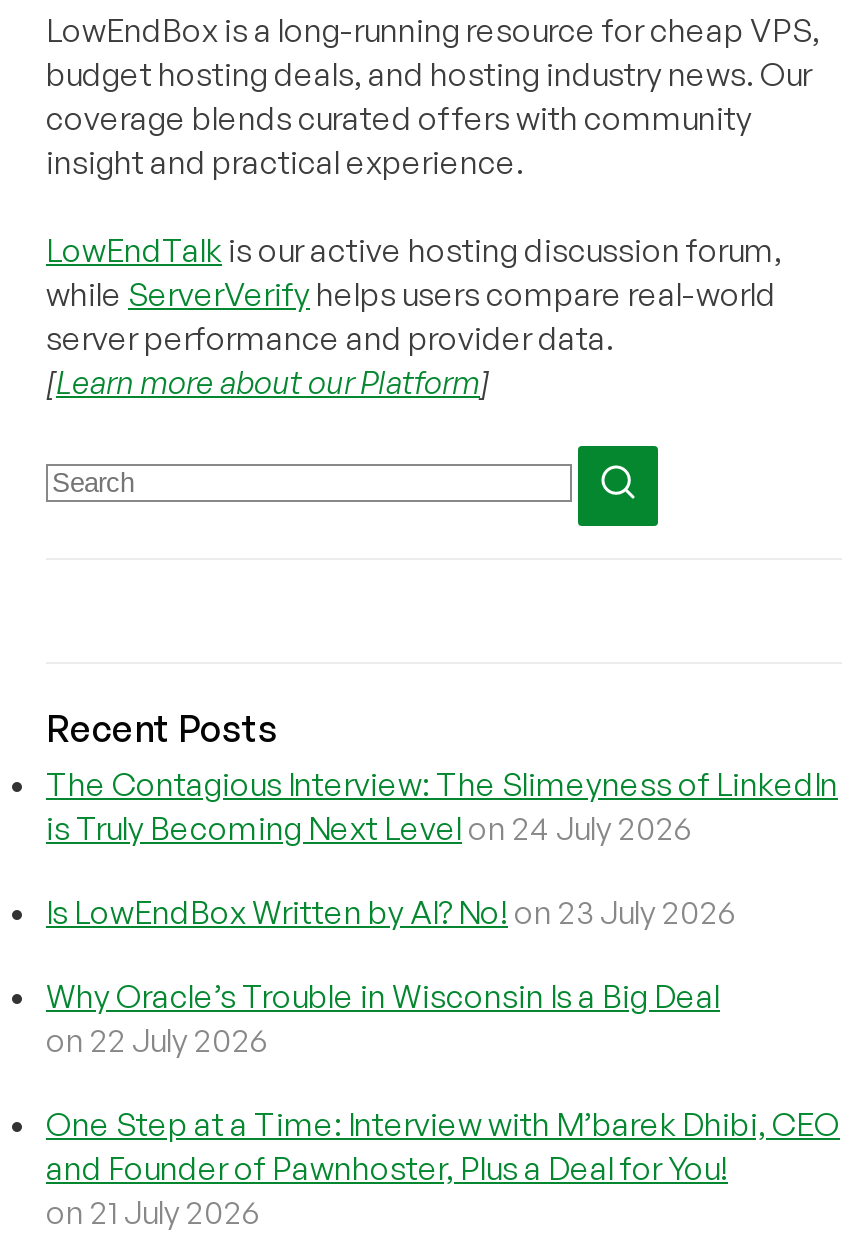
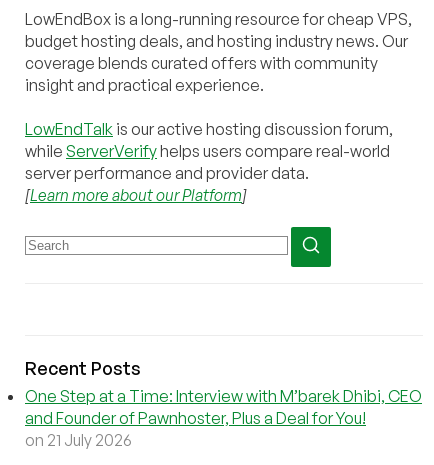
[46,764,838,1060] The Contagious Interview: The Slimeyness of LinkedIn | is Truly Becoming Next Level on 24 July 2026 | Is LowEndBox Written by AI? No! on 23 July 2026 | Why Oracle’s Trouble in Wisconsin Is a Big Deal | on 22 July 2026 -> none

